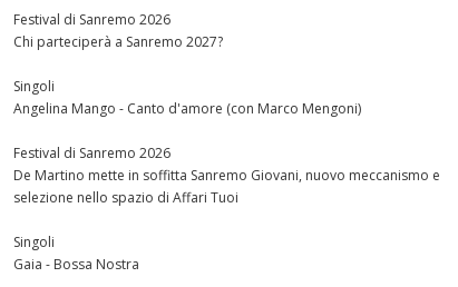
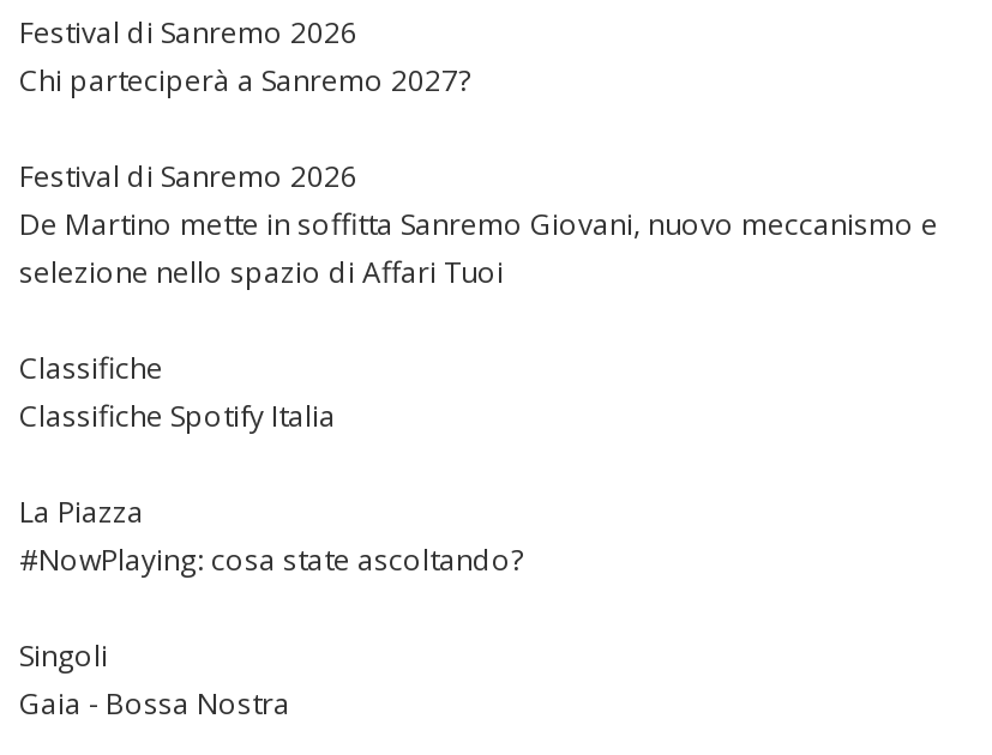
[13,77,361,118] Singoli | Angelina Mango - Canto d'amore (con Marco Mengoni) -> none
moved [13,144,440,207] -> [19,157,938,293]: Festival di Sanremo 2026 | De Martino mette in soffitta Sanremo Giovani, nuovo meccanismo e | selezione nello spazio di Affari Tuoi
none -> [19,348,523,581] Classifiche | Classifiche Spotify Italia | La Piazza | #NowPlaying: cosa state ascoltando?

